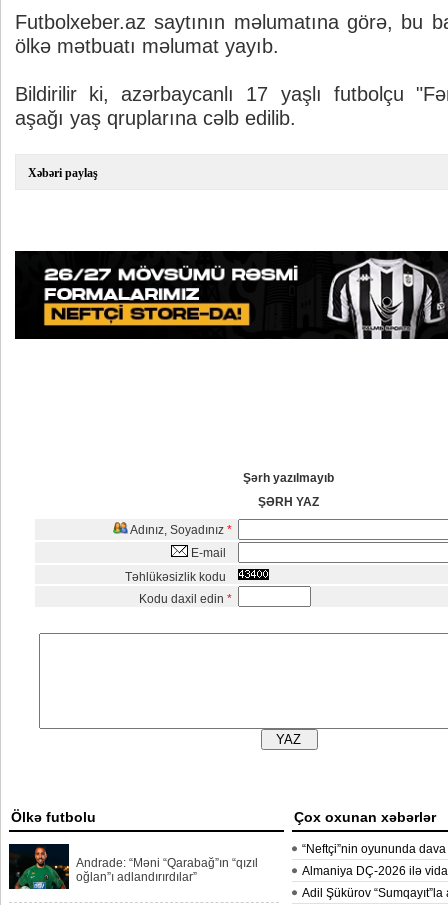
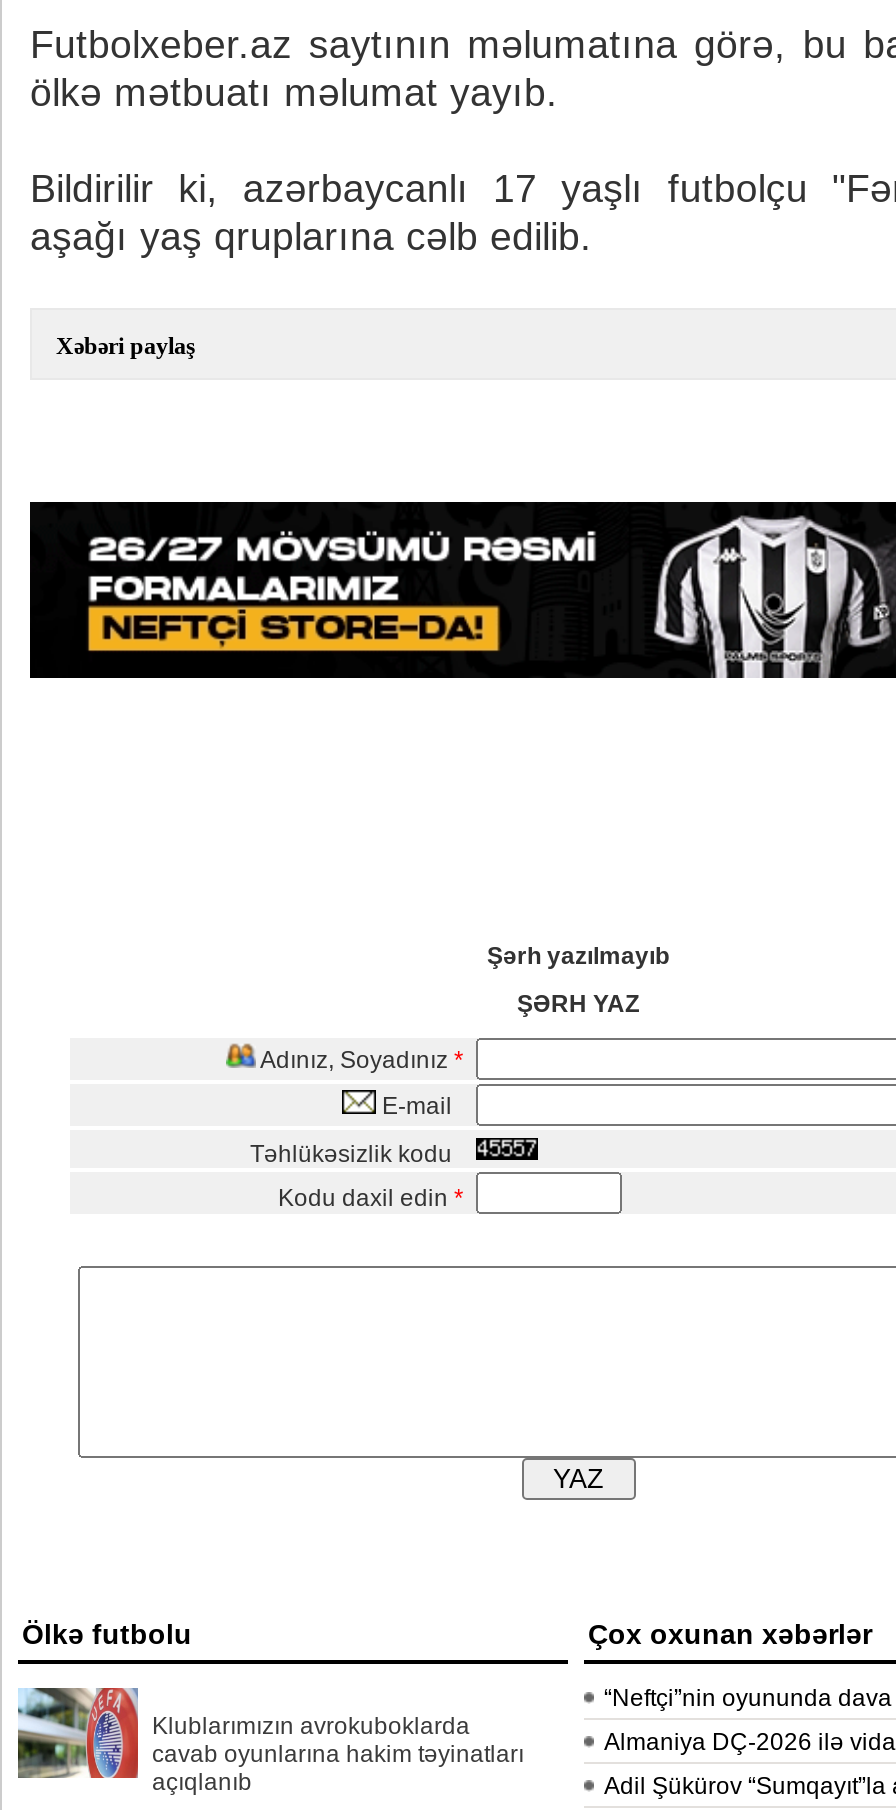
[8,843,258,890] [image] | Andrade: “Məni “Qarabağ”ın “qızıl | oğlan”ı adlandırırdılar” -> [16,1686,524,1796] [image] | Klublarımızın avrokuboklarda | cavab oyunlarına hakim təyinatları | açıqlanıb

